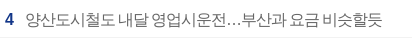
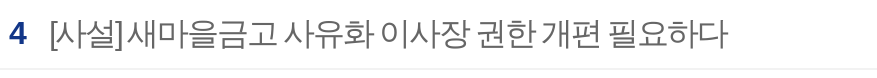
[25,11,382,28] 양산도시철도 내달 영업시운전…부산과 요금 비슷할듯 -> [49,16,727,50] [사설] 새마을금고 사유화 이사장 권한 개편 필요하다

